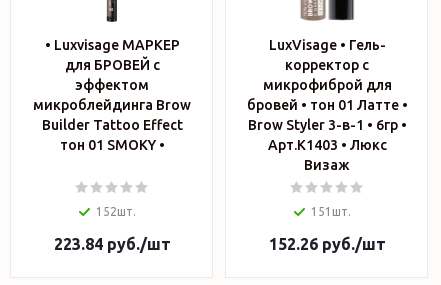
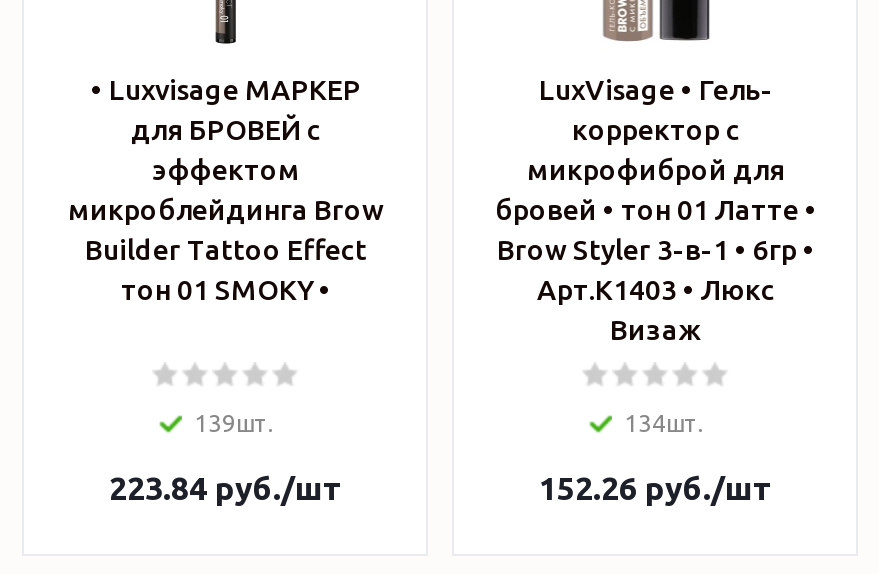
[96,205,136,218] 152шт. -> [194,410,274,436] 139шт.
[311,205,351,218] 151шт. -> [624,410,704,436] 134шт.

